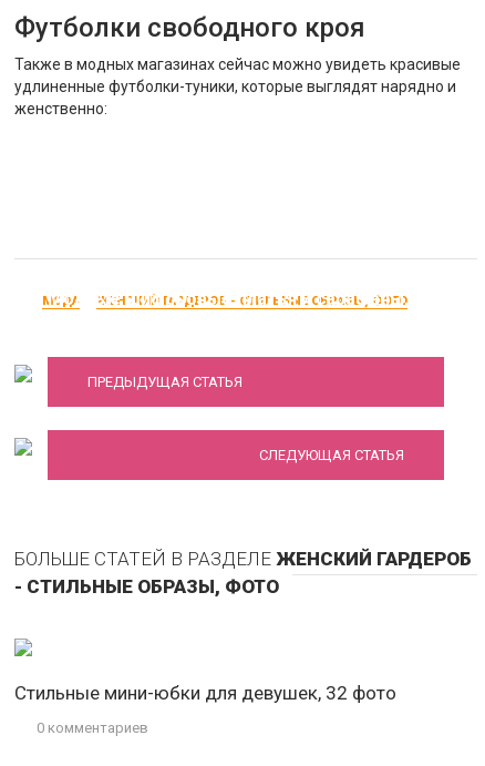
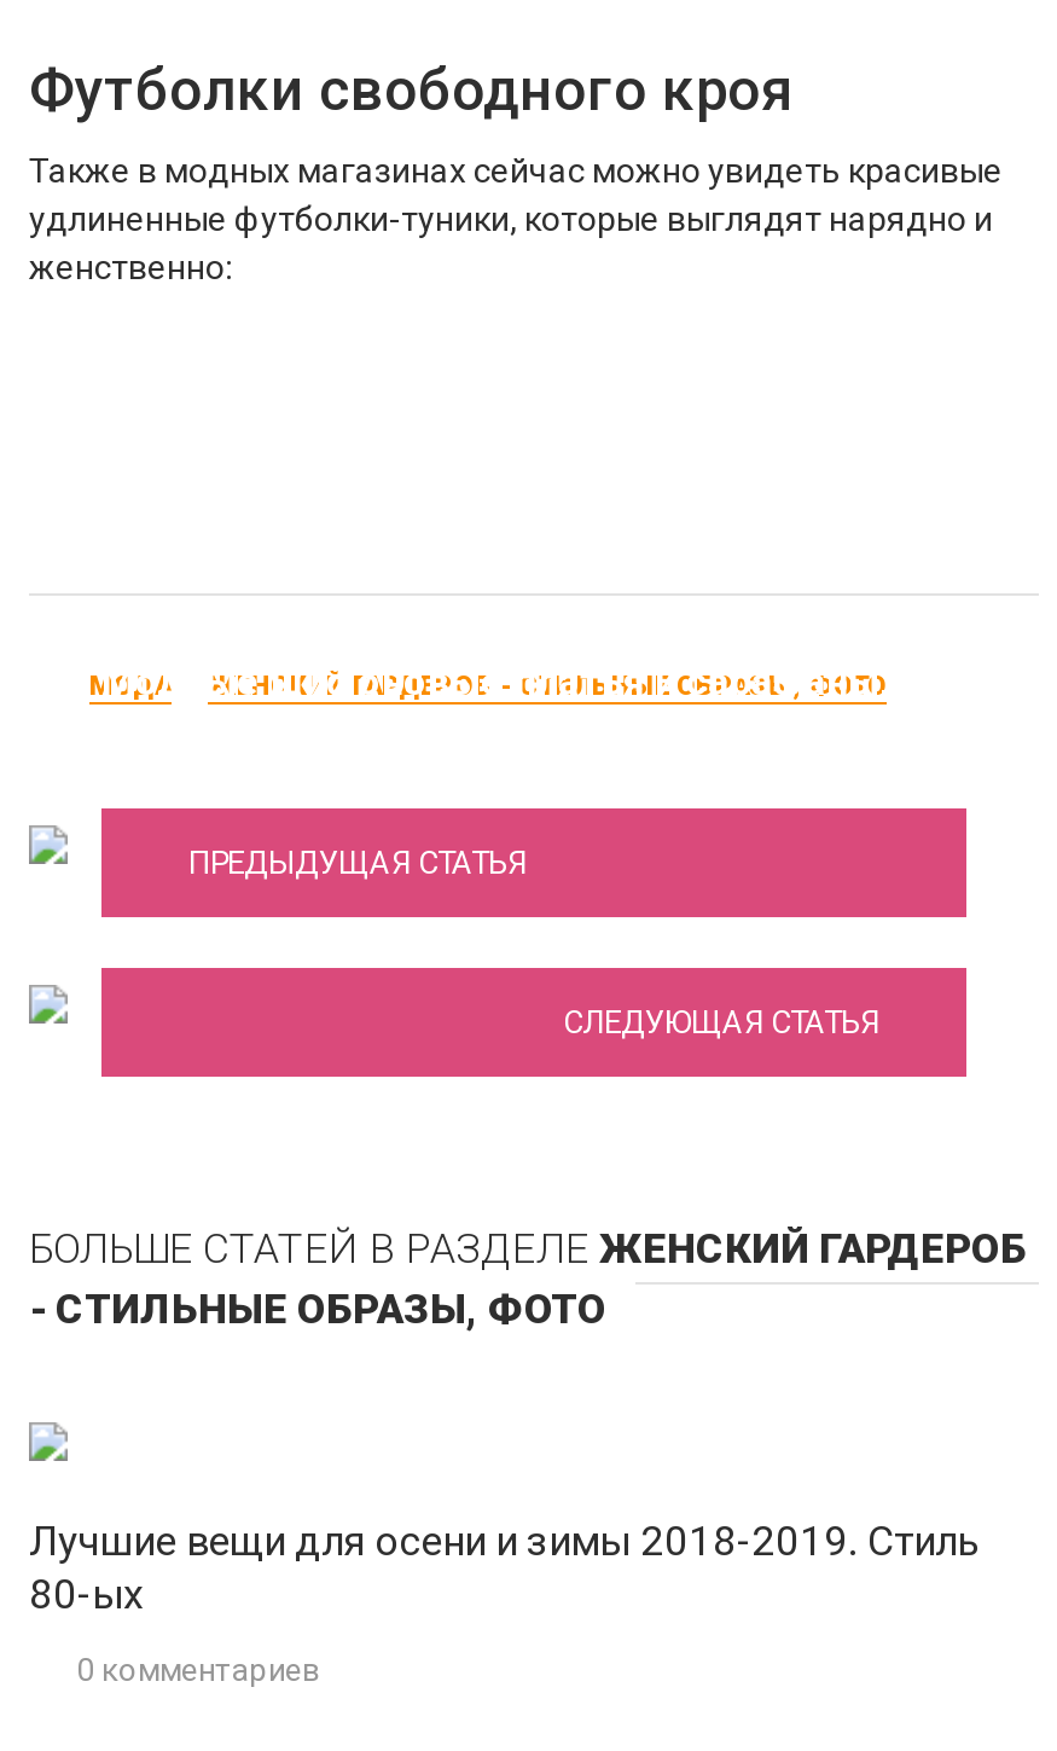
[14,682,396,704] Стильные мини-юбки для девушек, 32 фото -> [29,1517,978,1618] Лучшие вещи для осени и зимы 2018-2019. Стиль | 80-ых

